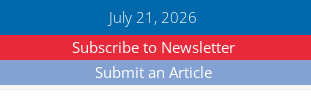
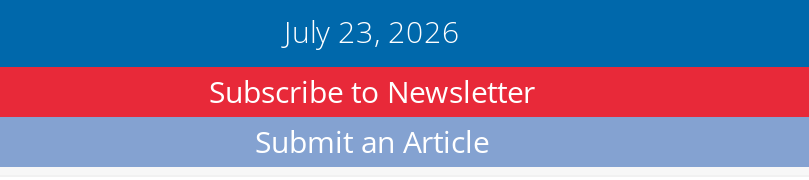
[109,7,197,27] July 21, 2026 -> [284,11,460,51] July 23, 2026

